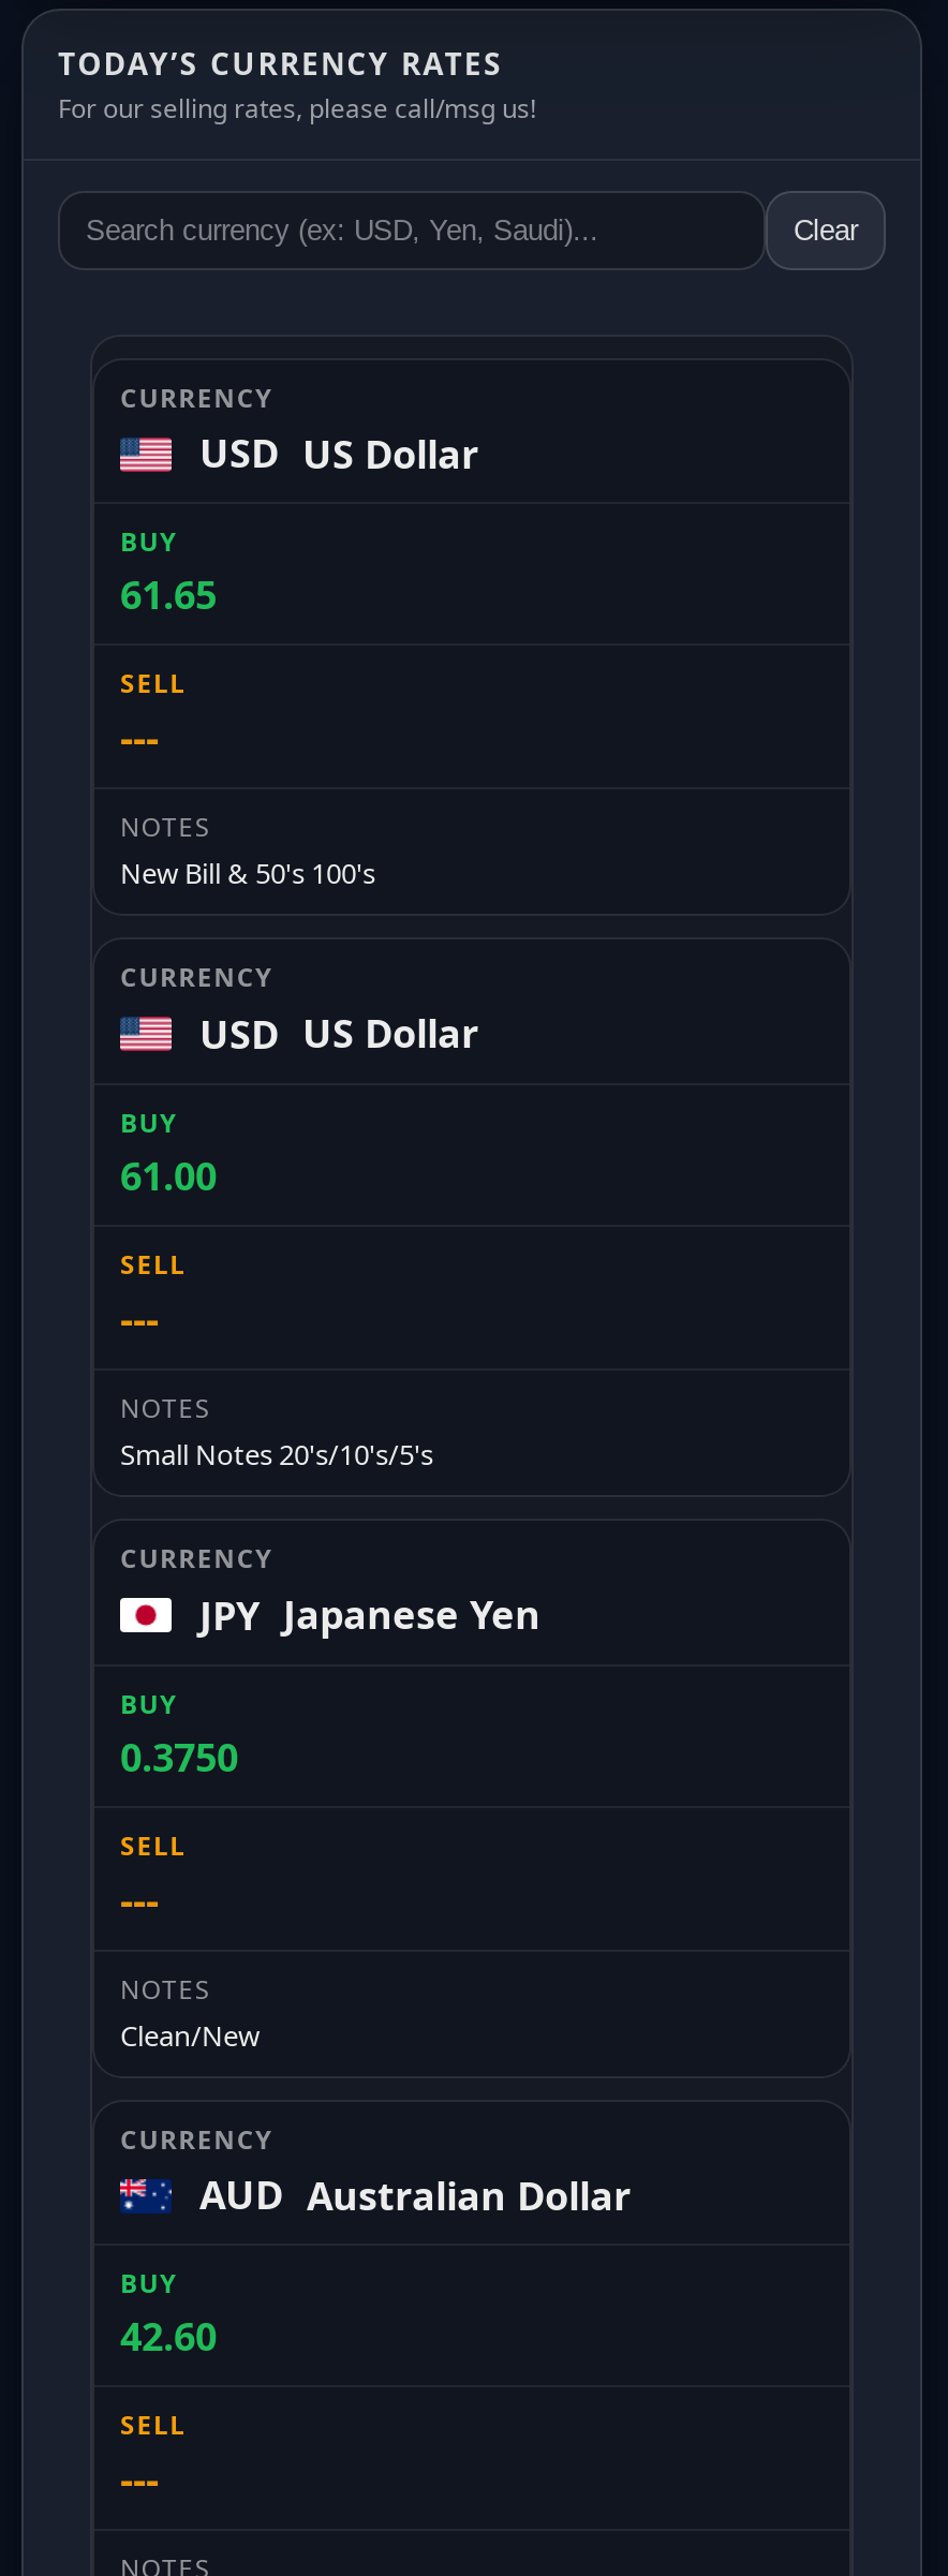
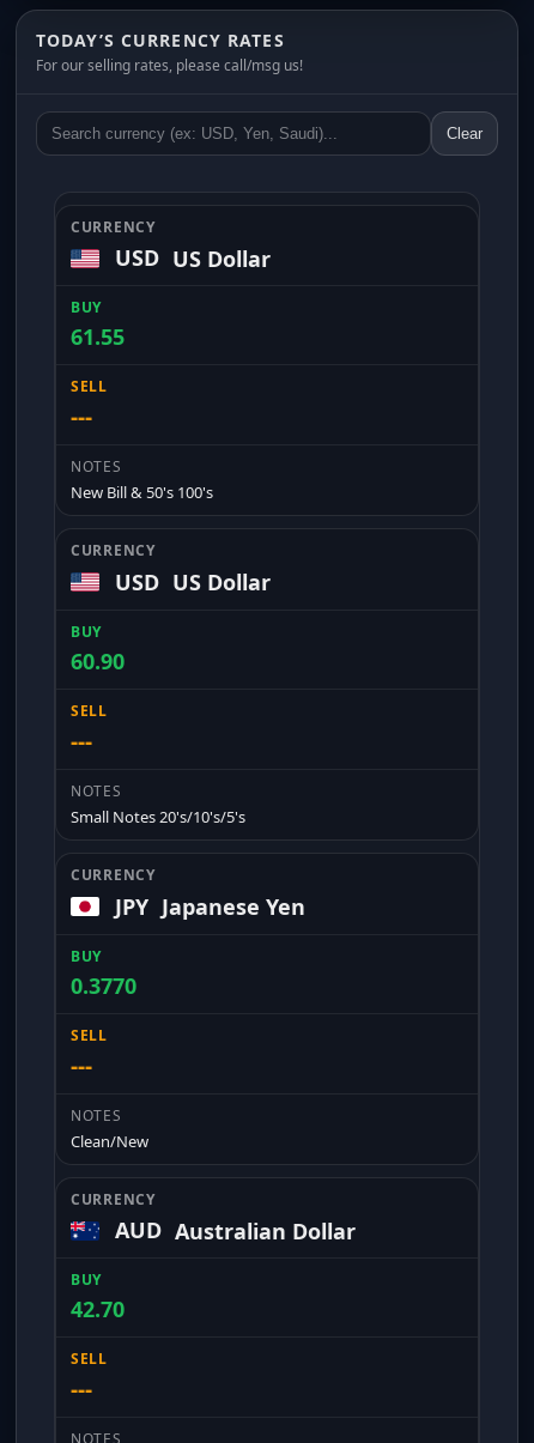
[120,569,217,621] 61.65 -> [71,322,125,351] 61.55
[120,1149,217,1201] 61.00 -> [71,647,125,675] 60.90
[120,1730,238,1781] 0.3750 -> [71,971,136,999] 0.3770
[120,2310,217,2362] 42.60 -> [71,1295,125,1323] 42.70

